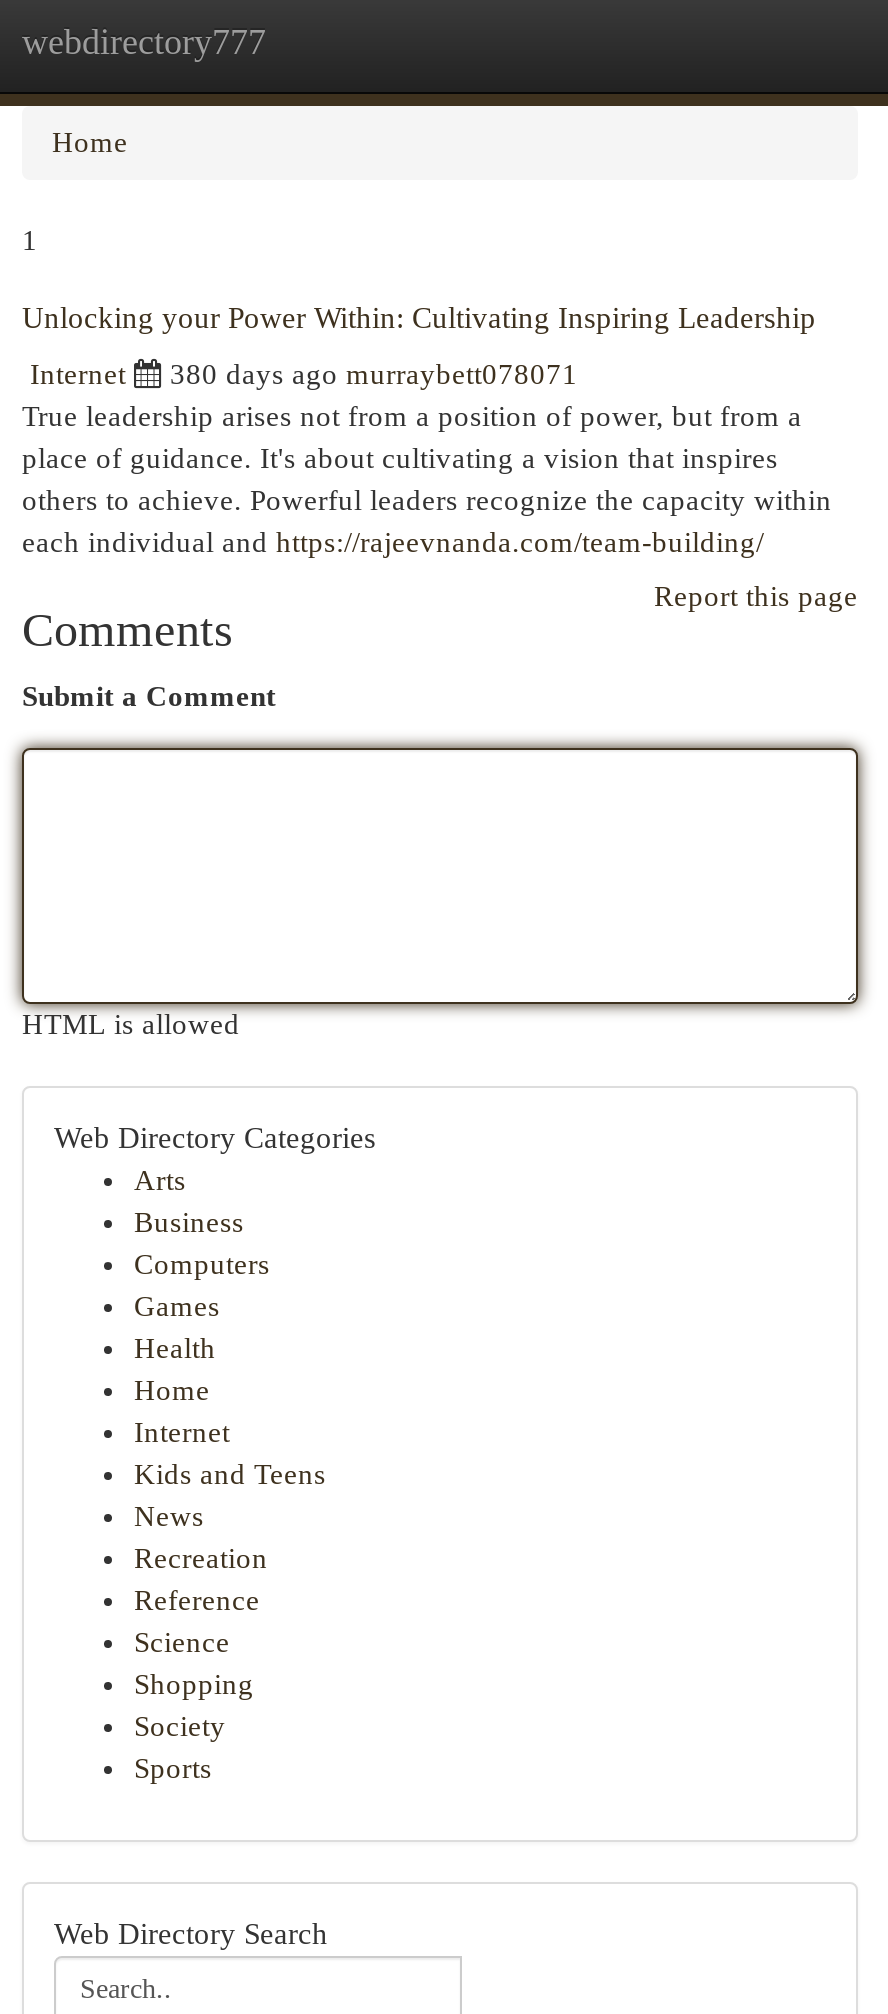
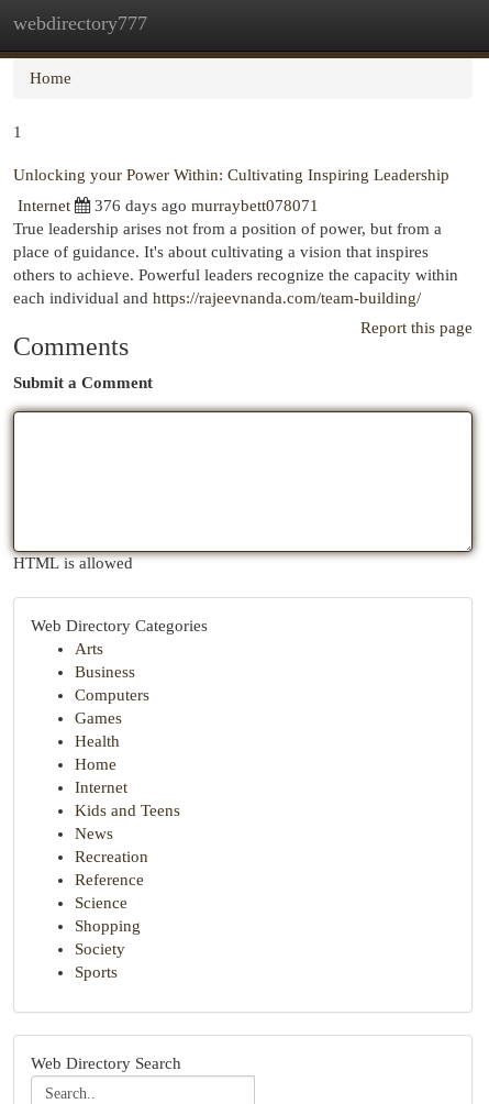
[170,358,578,390] 380 days ago murraybett078071 -> [95,197,319,214] 376 days ago murraybett078071

